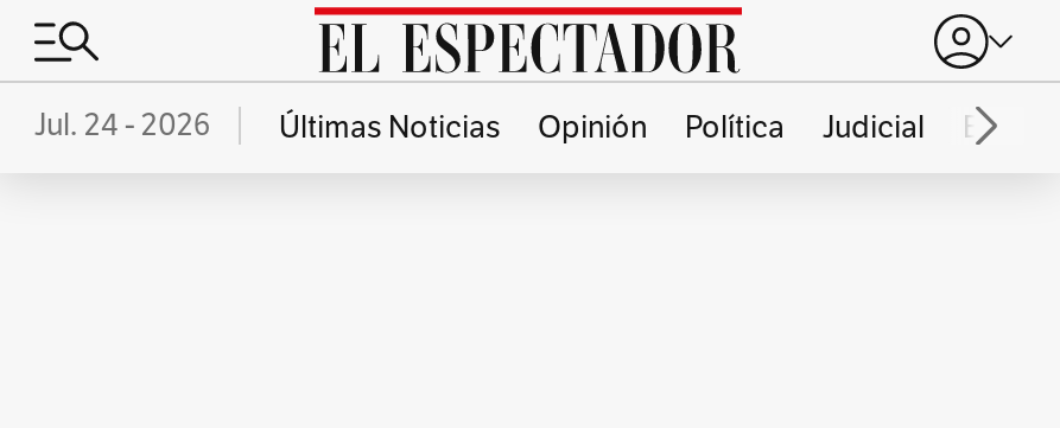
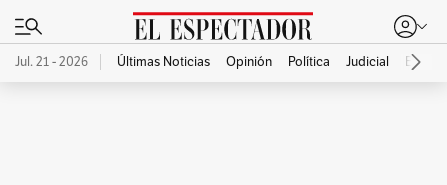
[34,104,210,145] Jul. 24 - 2026 -> [15,54,88,70] Jul. 21 - 2026

